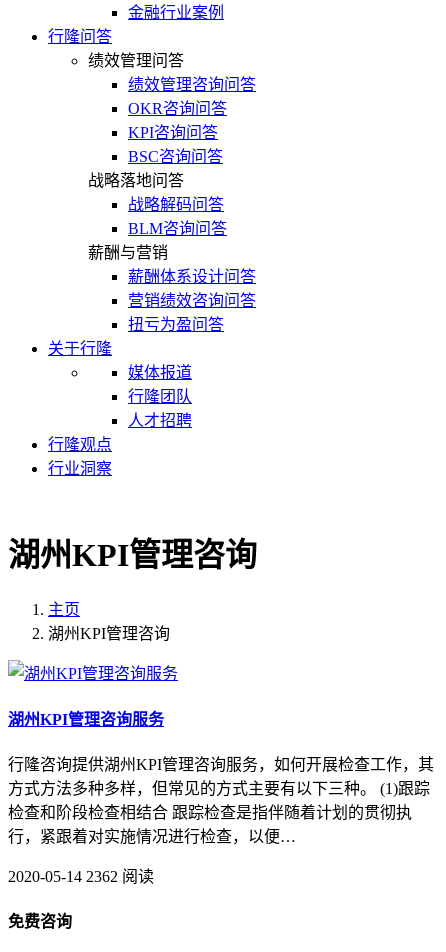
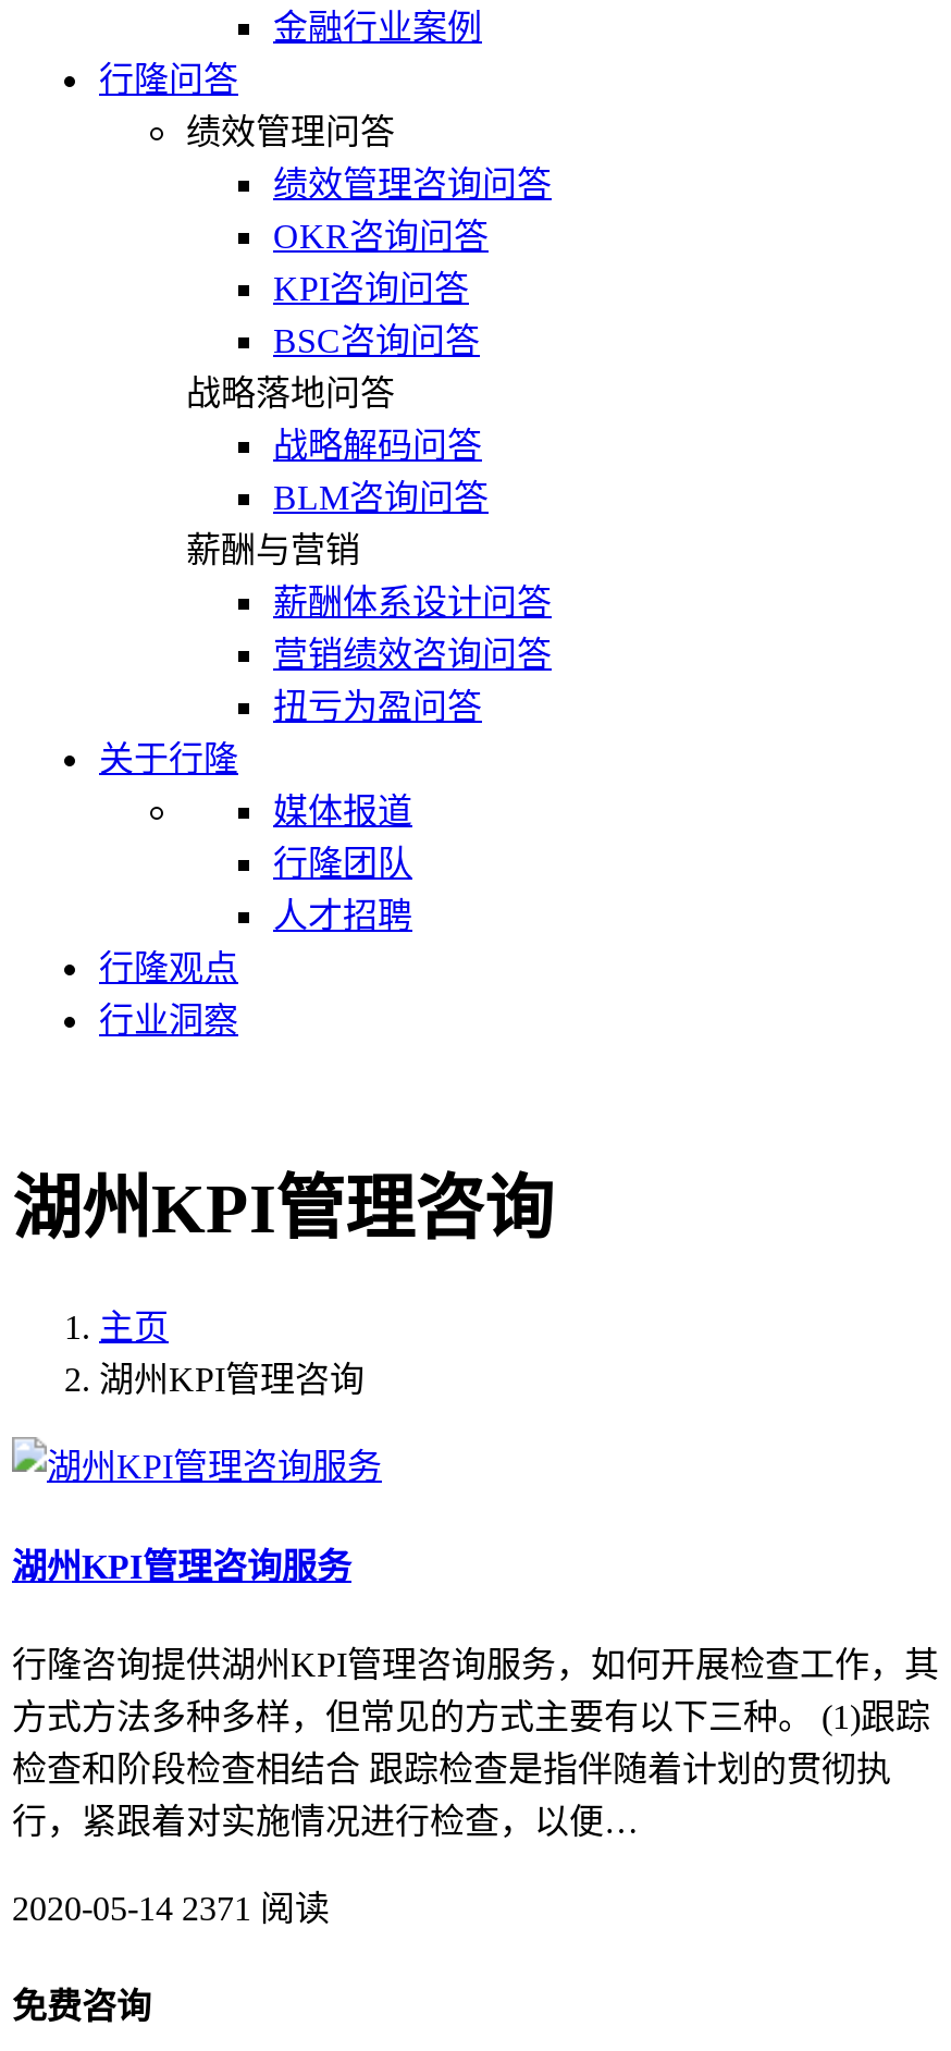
[8,868,154,885] 2020-05-14 2362 阅读 -> [12,1890,330,1927] 2020-05-14 2371 阅读

